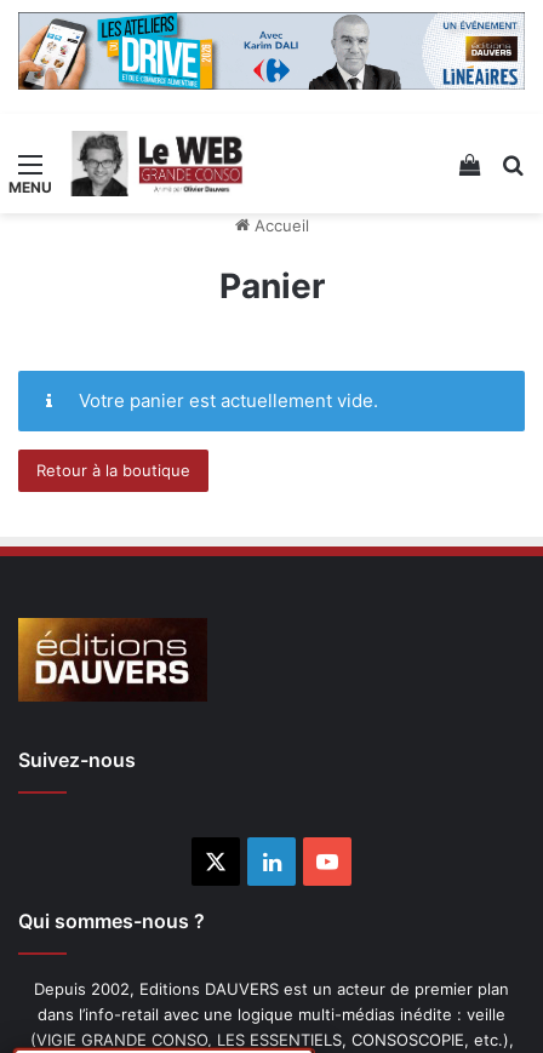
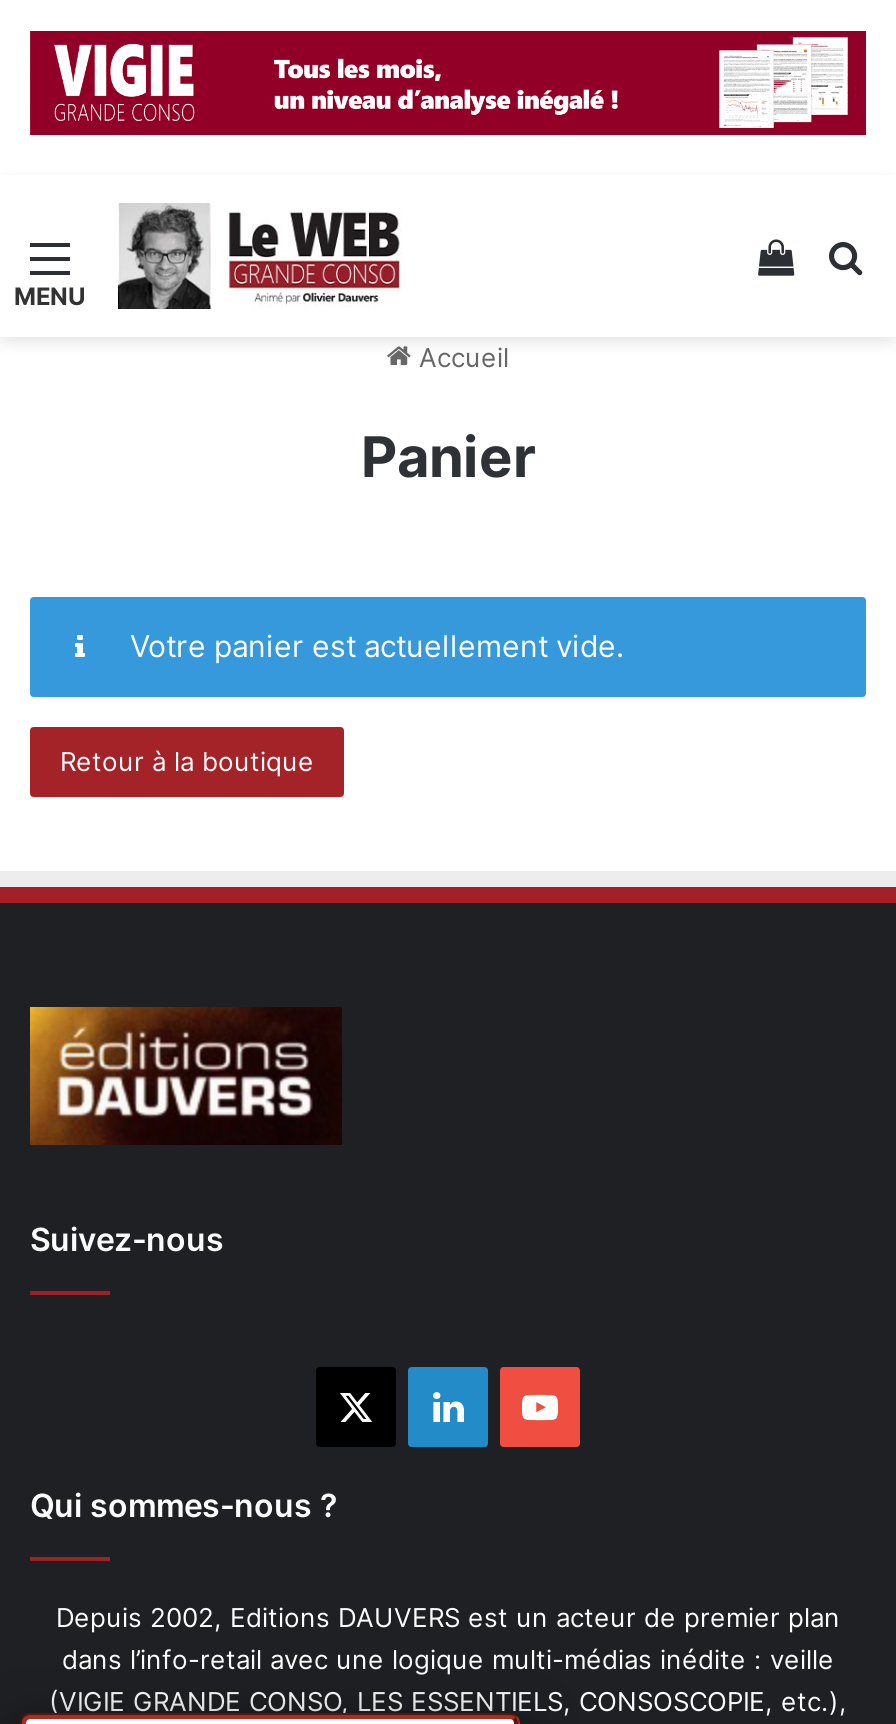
[17,11,525,91] [image] -> [28,29,868,137] [image]

